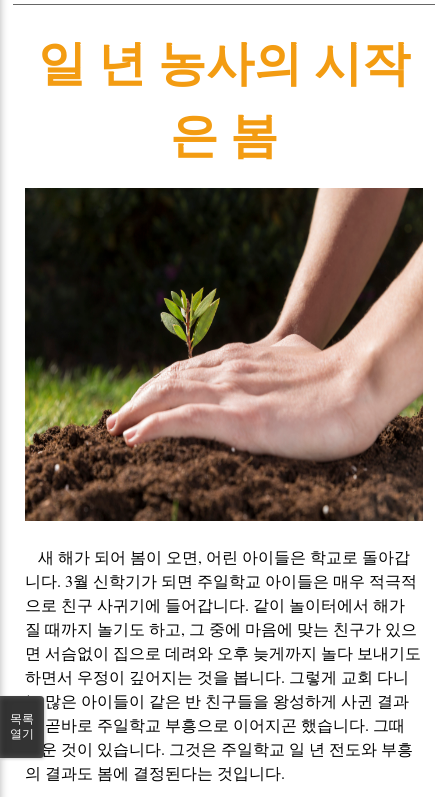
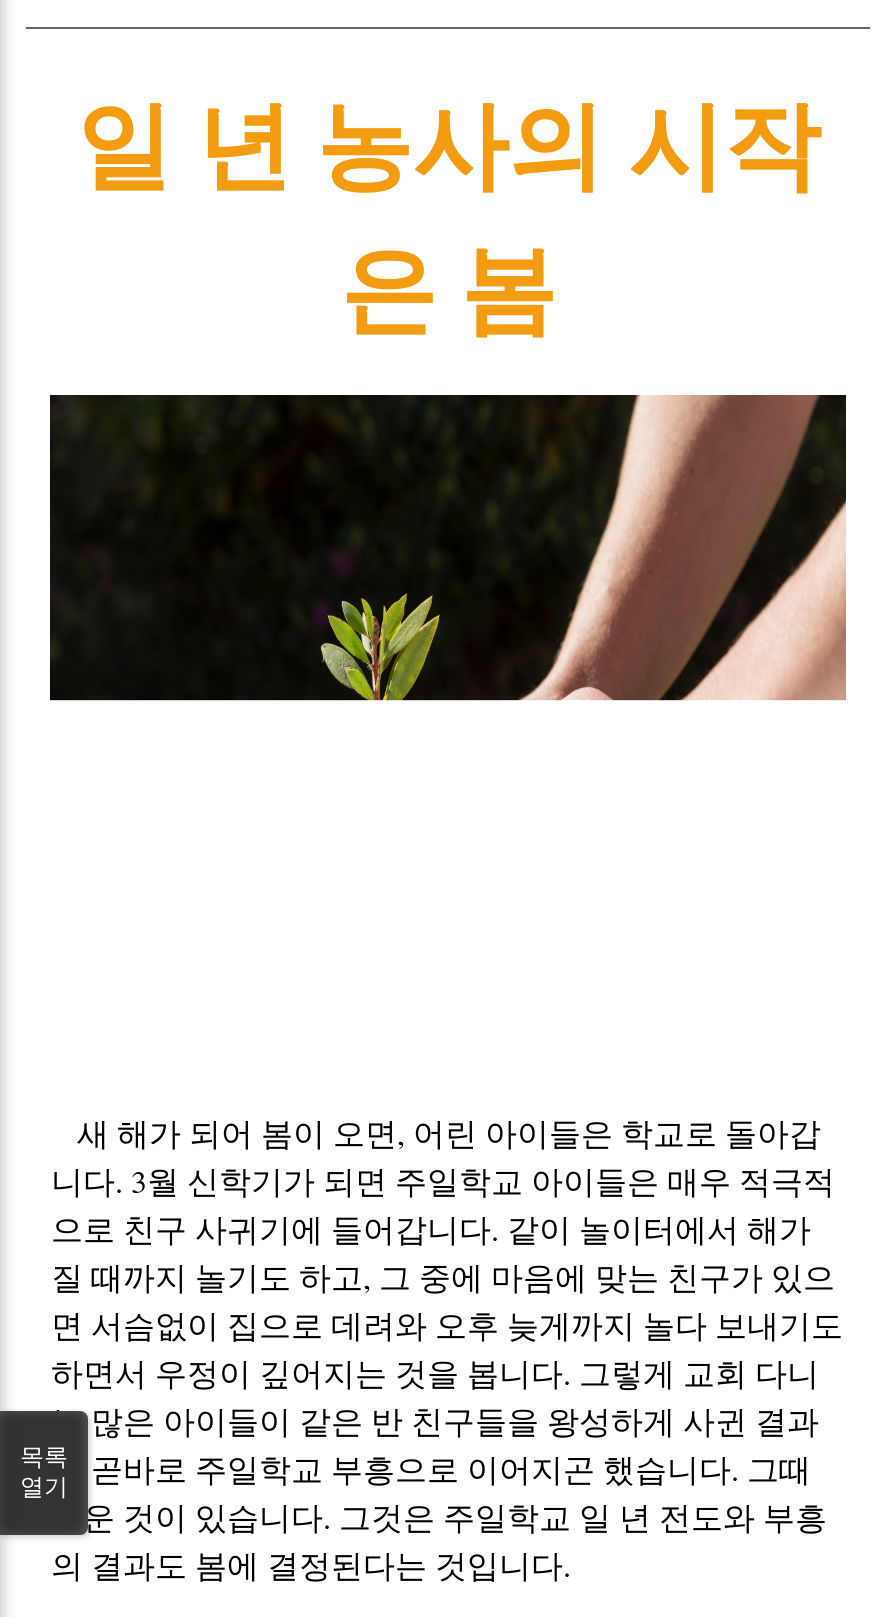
[24,340,424,522] [image] -> none

